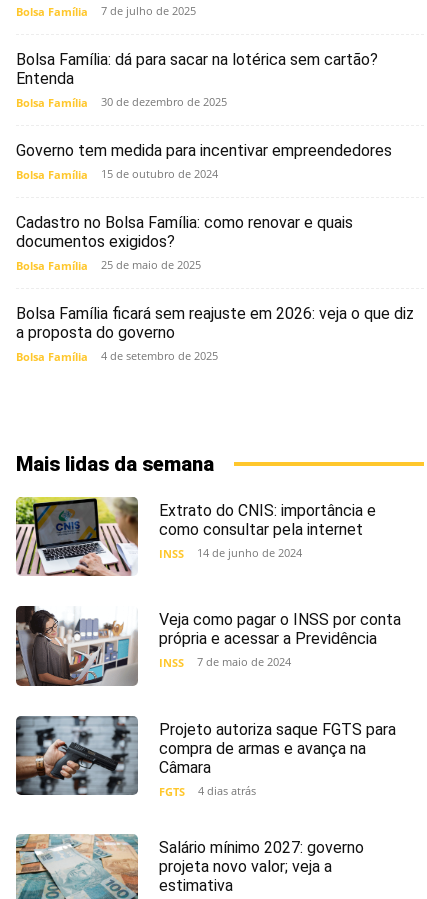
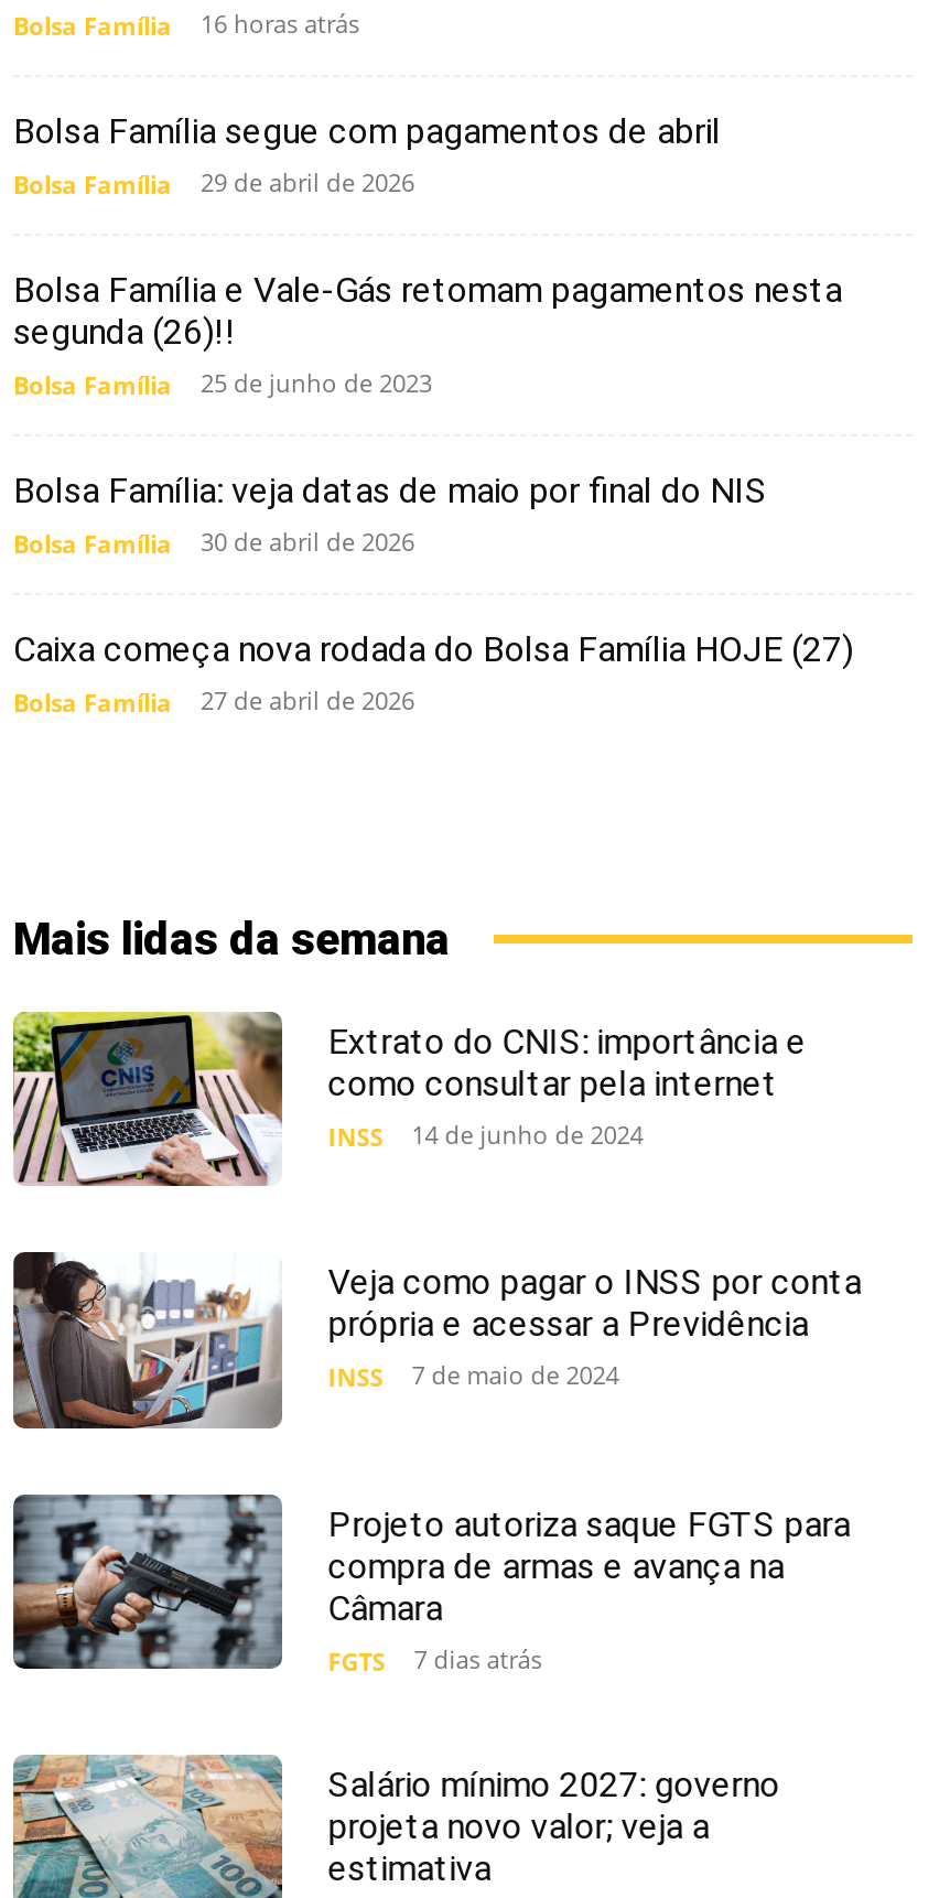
[16,3,196,19] Bolsa Família 7 de julho de 2025 -> [13,6,359,41] Bolsa Família 16 horas atrás
[16,50,378,88] Bolsa Família: dá para sacar na lotérica sem cartão? | Entenda -> [13,109,721,151] Bolsa Família segue com pagamentos de abril
[101,94,227,109] 30 de dezembro de 2025 -> [201,164,414,198] 29 de abril de 2026
[16,141,392,160] Governo tem medida para incentivar empreendedores -> [13,268,842,352] Bolsa Família e Vale-Gás retomam pagamentos nesta | segunda (26)!!
[16,166,218,182] Bolsa Família 15 de outubro de 2024 -> [13,365,432,400] Bolsa Família 25 de junho de 2023
[16,213,353,251] Cadastro no Bolsa Família: como renovar e quais | documentos exigidos? -> [13,469,767,511] Bolsa Família: veja datas de maio por final do NIS
[16,257,201,273] Bolsa Família 25 de maio de 2025 -> [13,524,414,559] Bolsa Família 30 de abril de 2026
[16,304,414,342] Bolsa Família ficará sem reajuste em 2026: veja o que diz | a proposta do governo -> [13,627,853,669] Caixa começa nova rodada do Bolsa Família HOJE (27)
[101,348,218,363] 4 de setembro de 2025 -> [201,682,414,716] 27 de abril de 2026
[159,783,256,799] FGTS 4 dias atrás -> [328,1642,542,1677] FGTS 7 dias atrás

